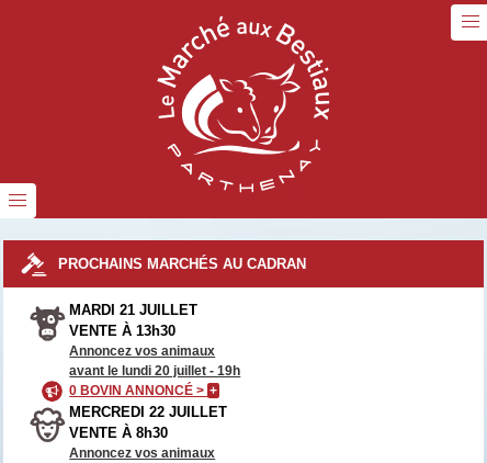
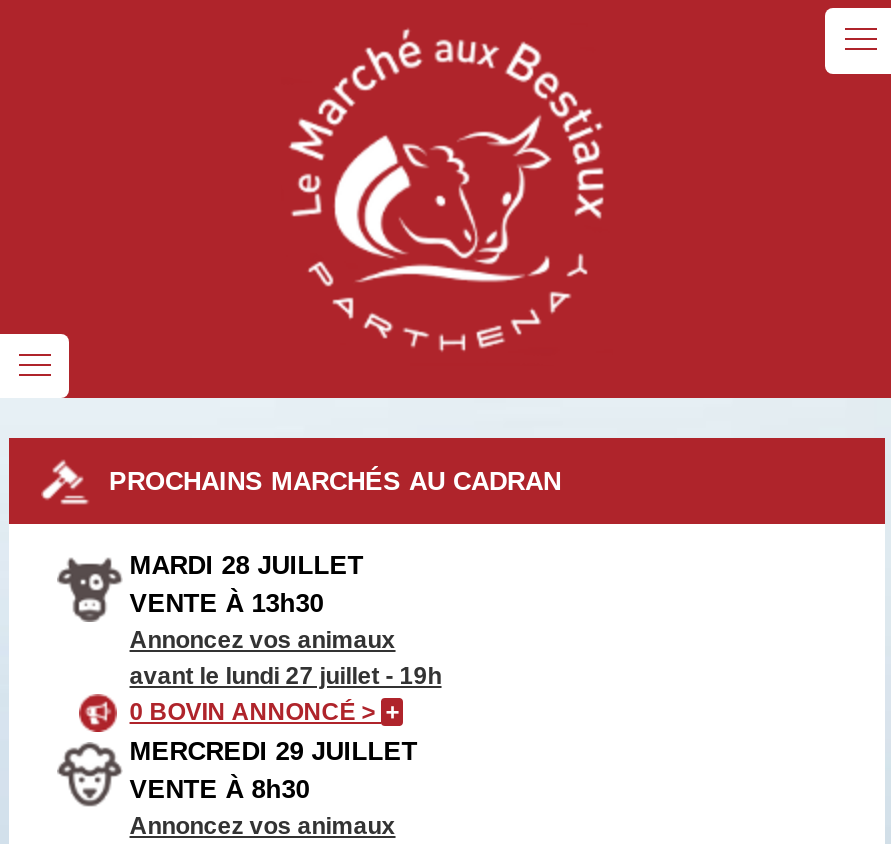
[69,301,198,318] MARDI 21 JUILLET -> [130,550,364,580] MARDI 28 JUILLET
[69,363,241,378] avant le lundi 20 juillet - 19h -> [130,662,442,690] avant le lundi 27 juillet - 19h
[69,404,227,420] MERCREDI 22 JUILLET -> [130,736,418,766] MERCREDI 29 JUILLET

